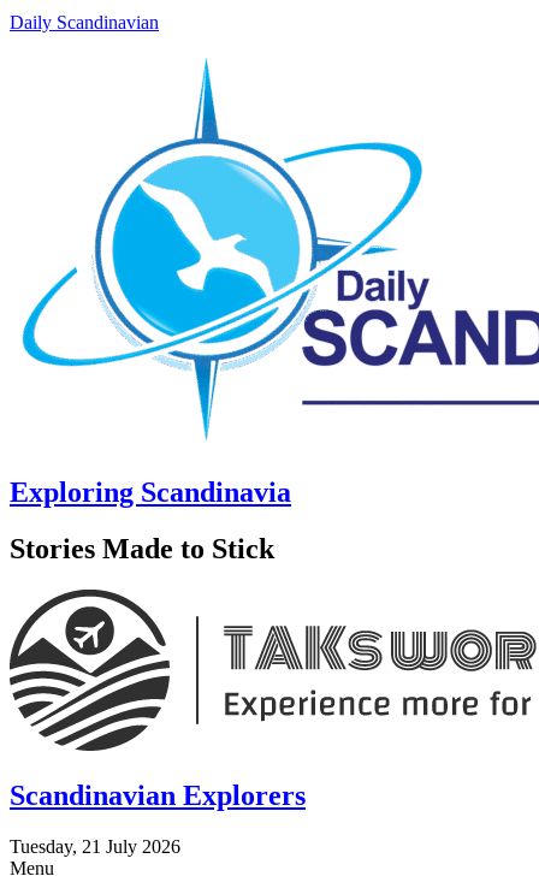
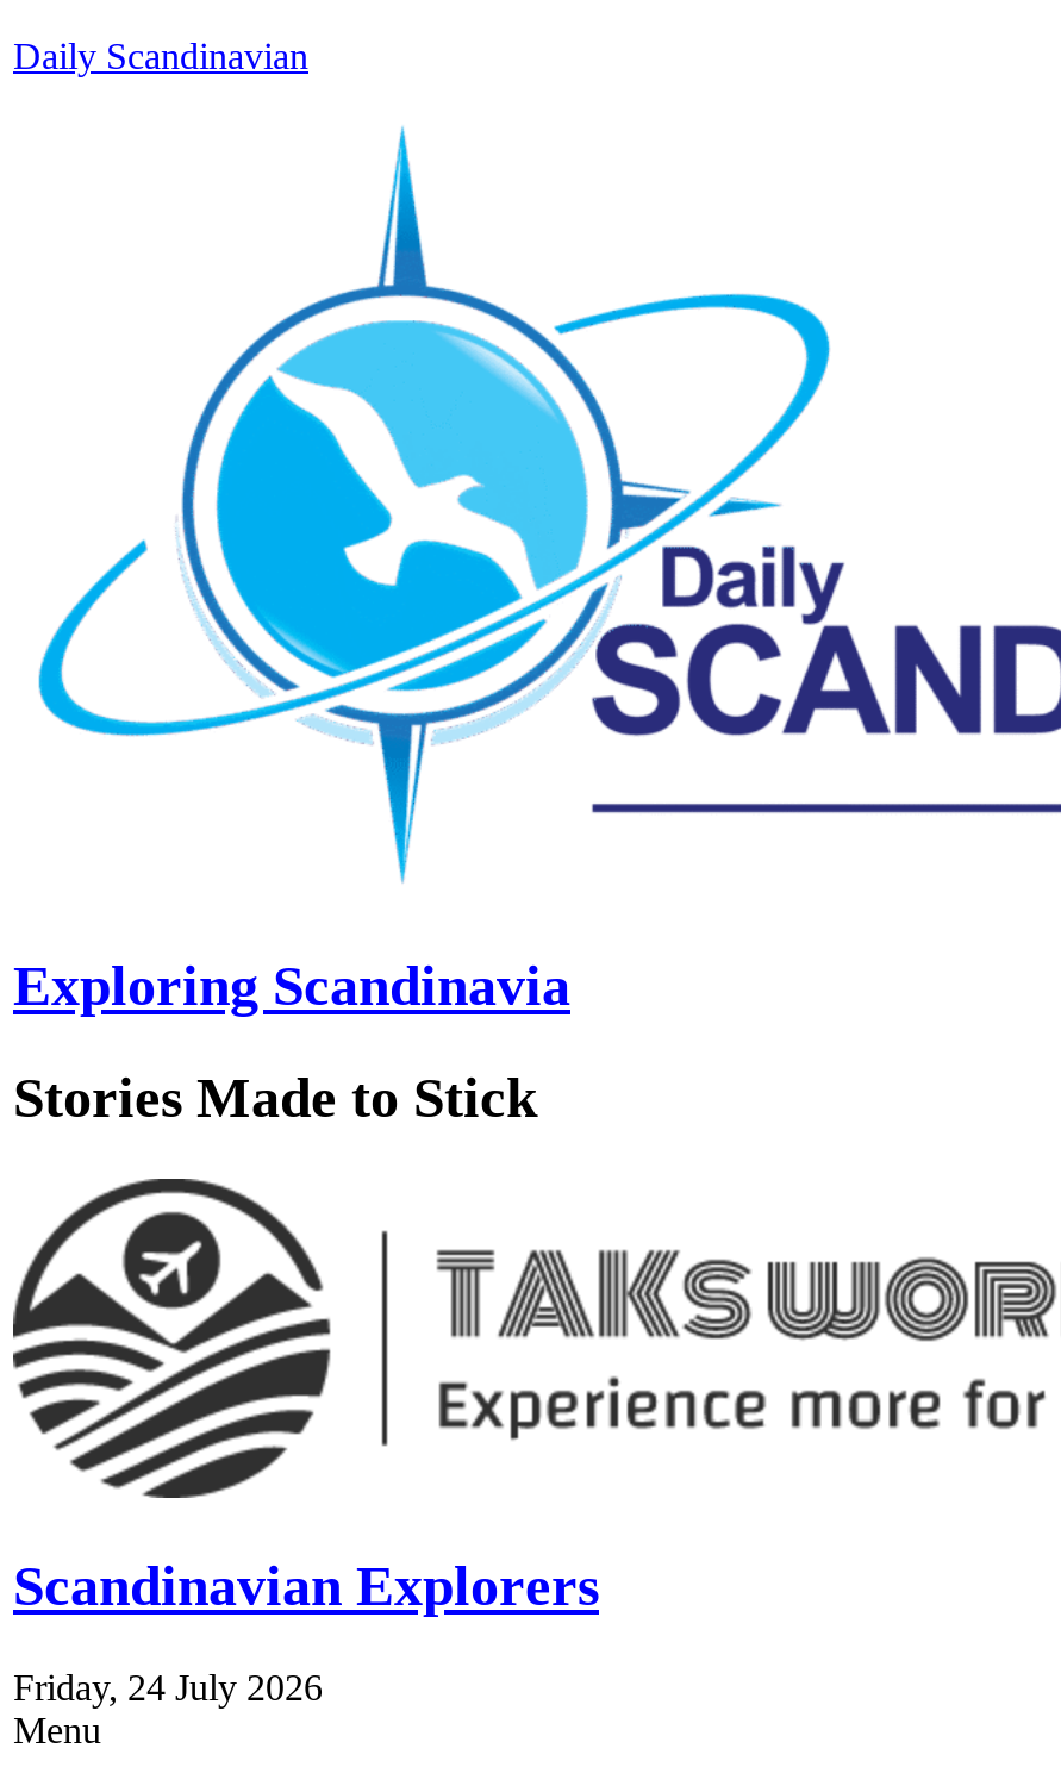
[10,836,180,856] Tuesday, 21 July 2026 -> [13,1666,323,1706] Friday, 24 July 2026

